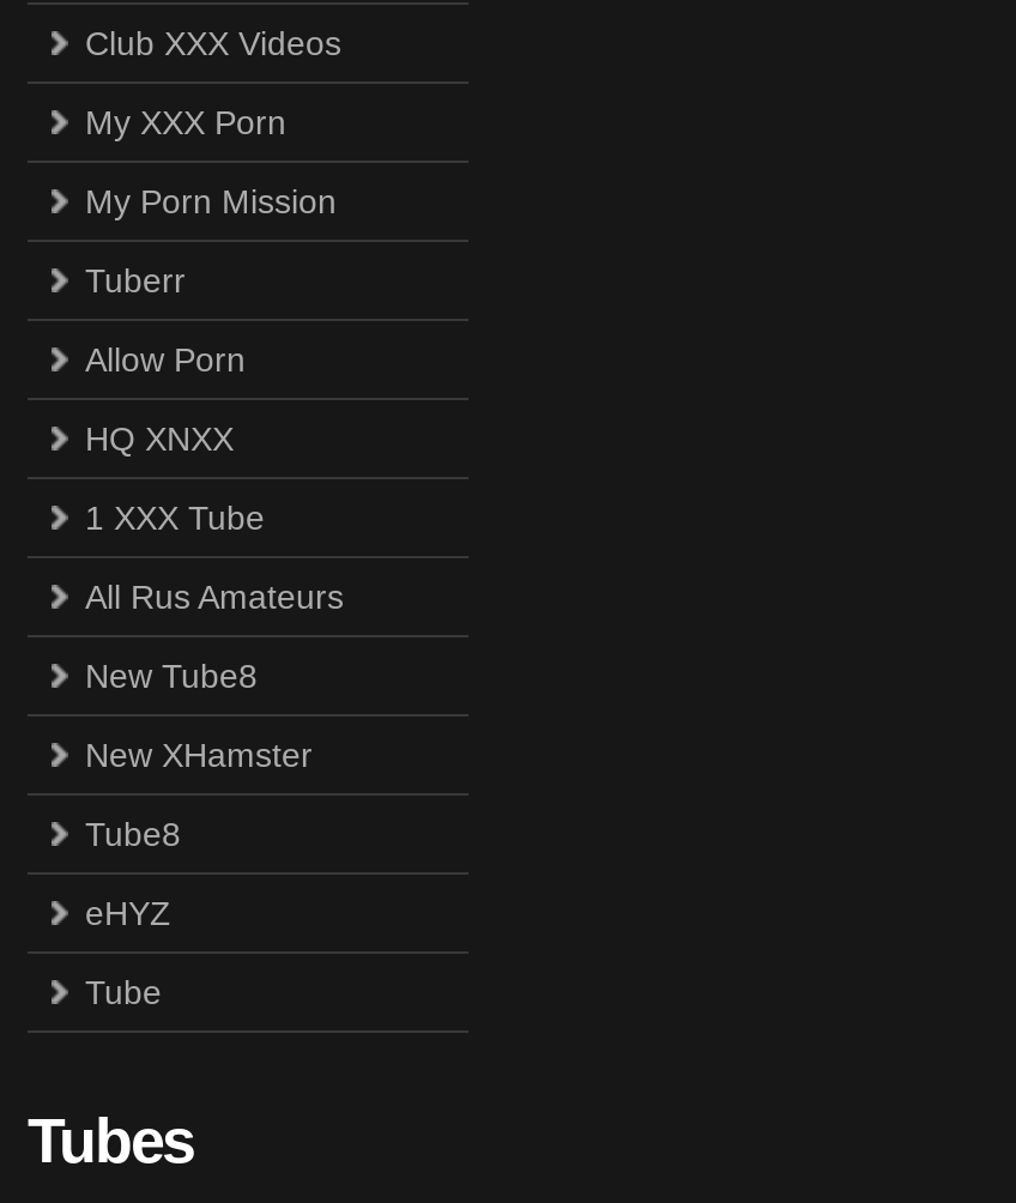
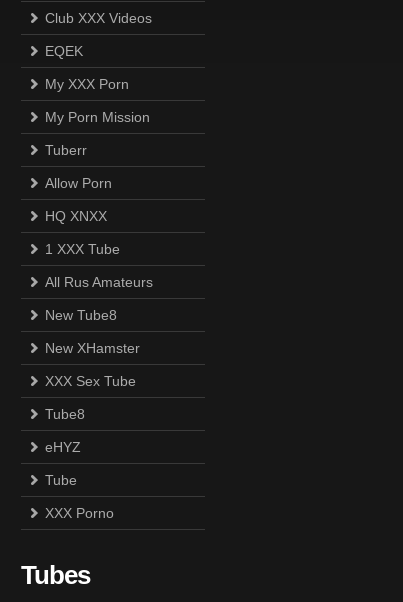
none -> [45,43,83,59] EQEK
none -> [45,373,136,389] XXX Sex Tube
none -> [45,505,114,521] XXX Porno

